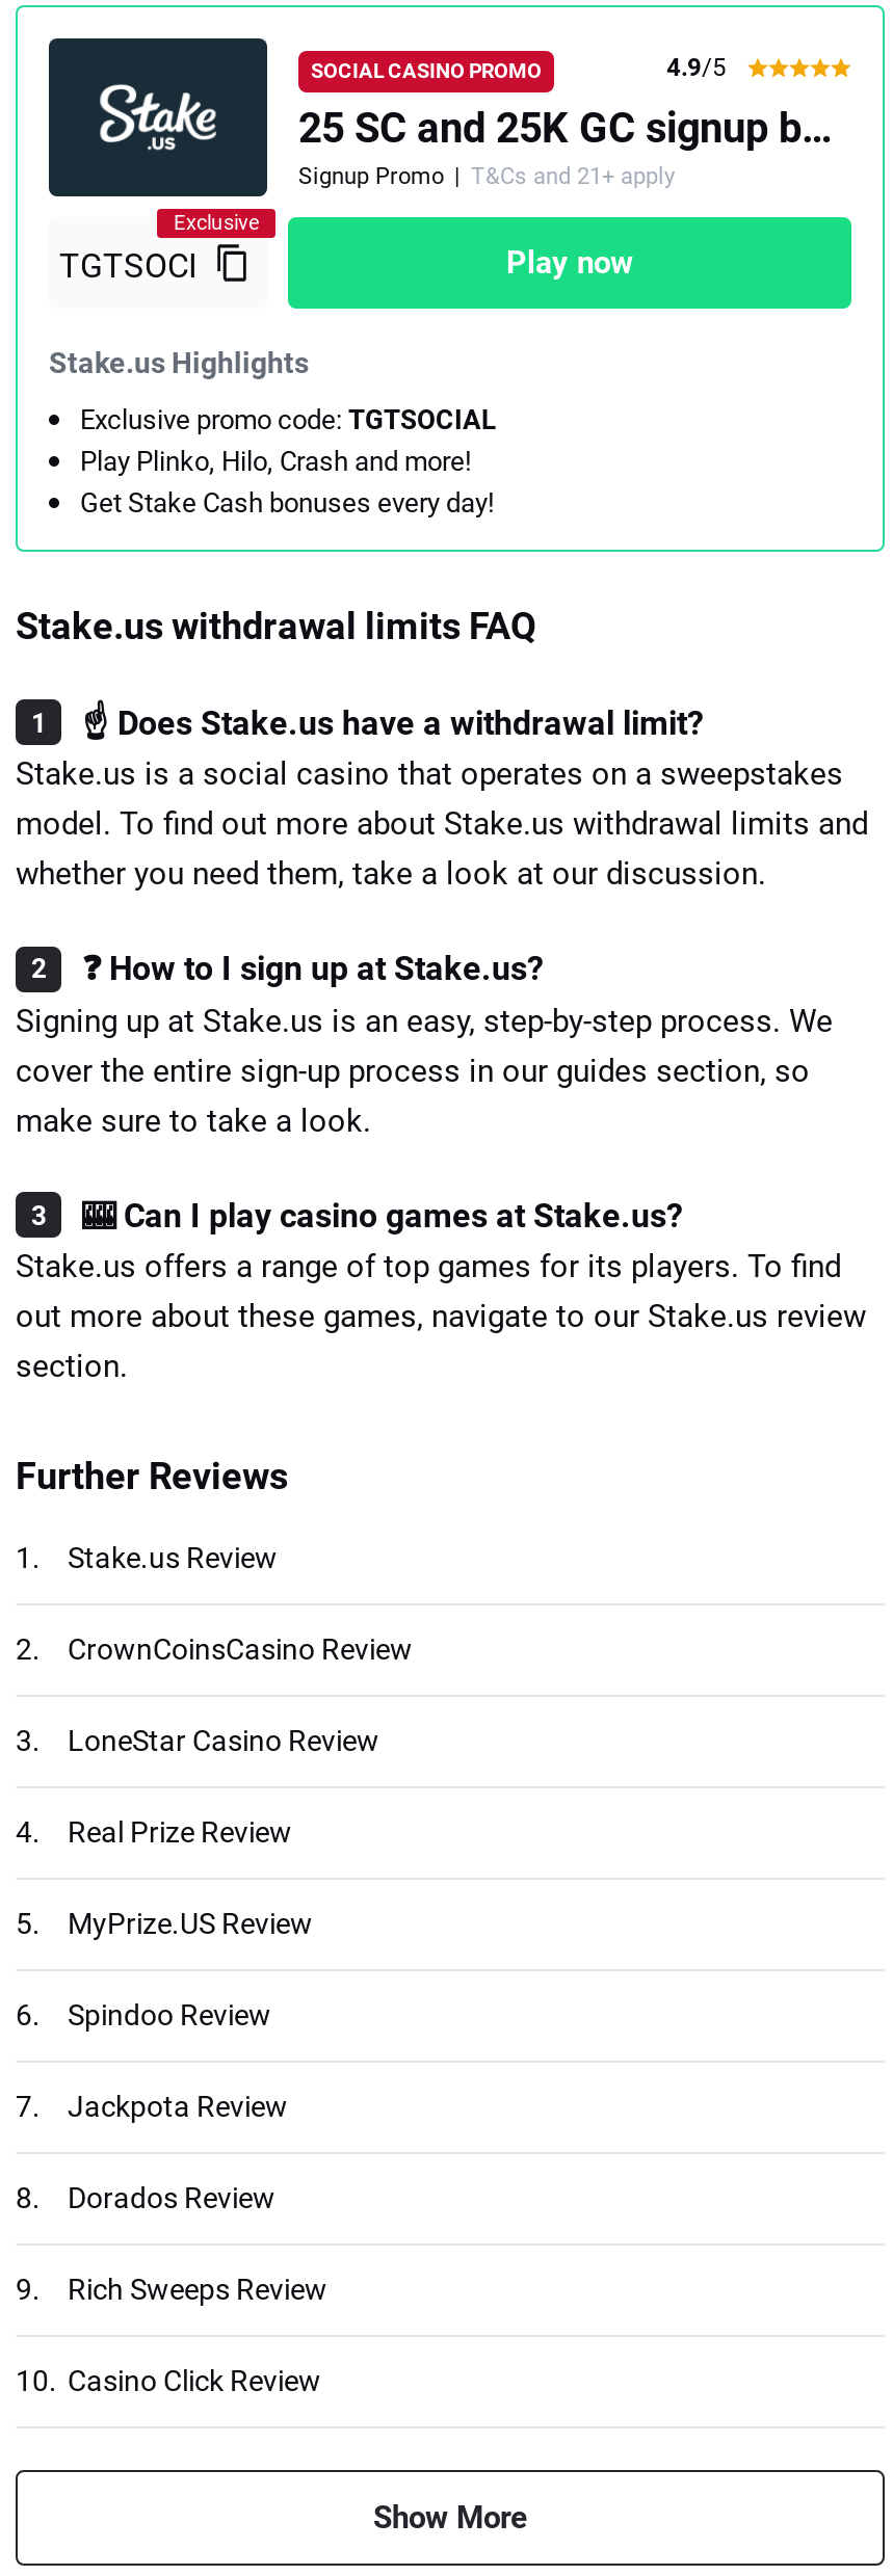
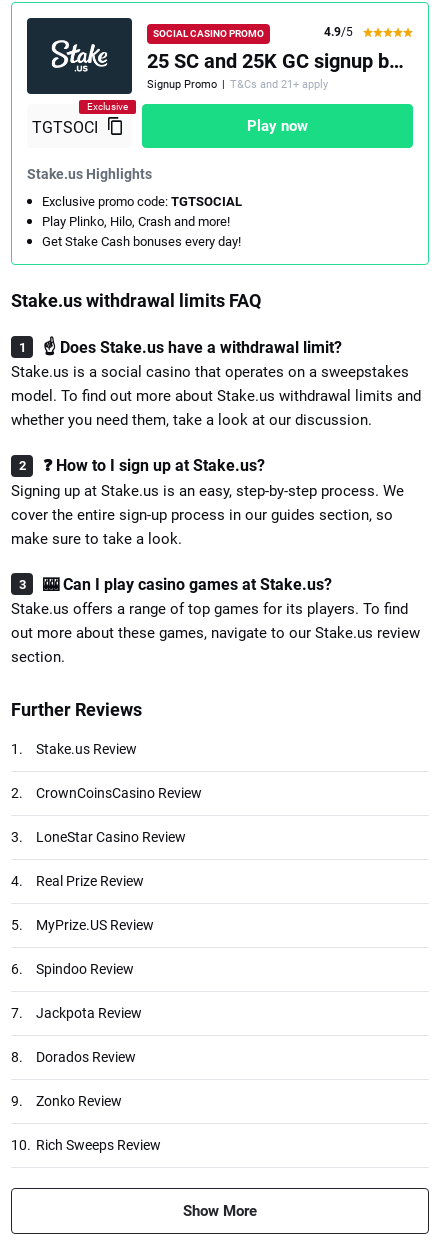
[68,2272,327,2305] Rich Sweeps Review -> [36,1093,122,1109] Zonko Review
[16,2364,321,2397] 10. Casino Click Review -> [11,1137,161,1153] 10. Rich Sweeps Review

